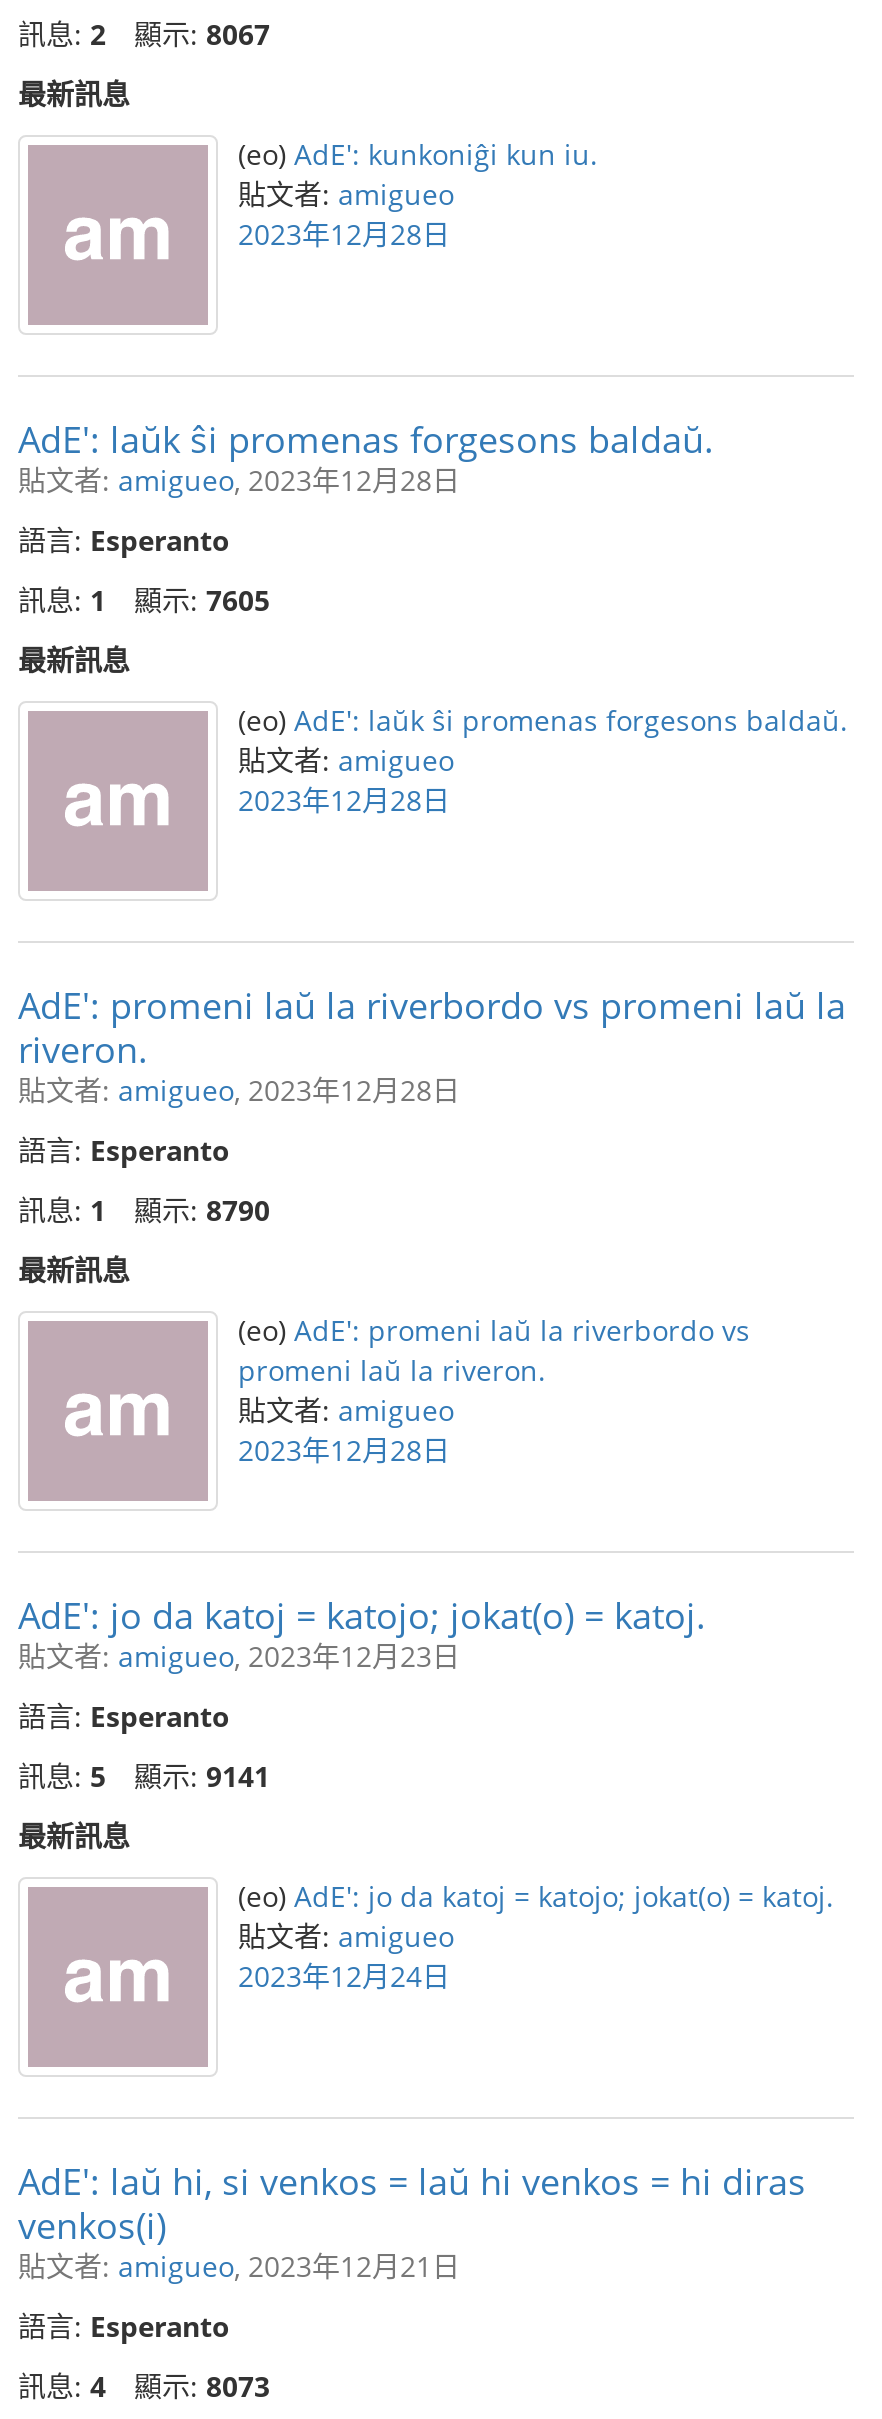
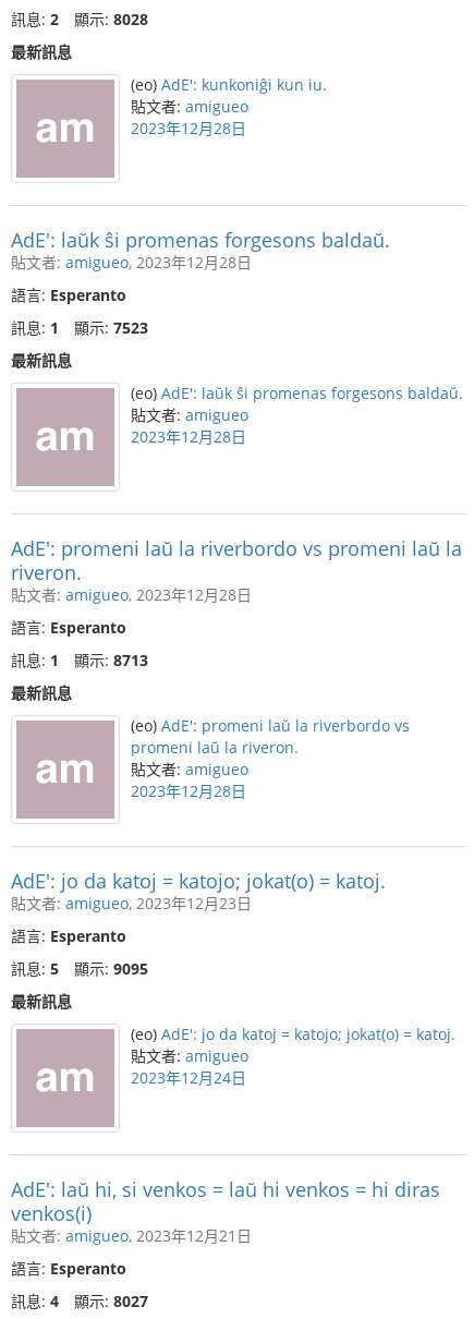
[18,15,270,53] 訊息: 2 顯示: 8067 -> [11,9,148,29] 訊息: 2 顯示: 8028
[18,581,270,619] 訊息: 1 顯示: 7605 -> [11,317,148,338] 訊息: 1 顯示: 7523
[18,1191,270,1229] 訊息: 1 顯示: 8790 -> [11,650,148,670] 訊息: 1 顯示: 8713
[18,1757,270,1795] 訊息: 5 顯示: 9141 -> [11,958,148,979] 訊息: 5 顯示: 9095
[18,2367,270,2405] 訊息: 4 顯示: 8073 -> [11,1291,148,1311] 訊息: 4 顯示: 8027

